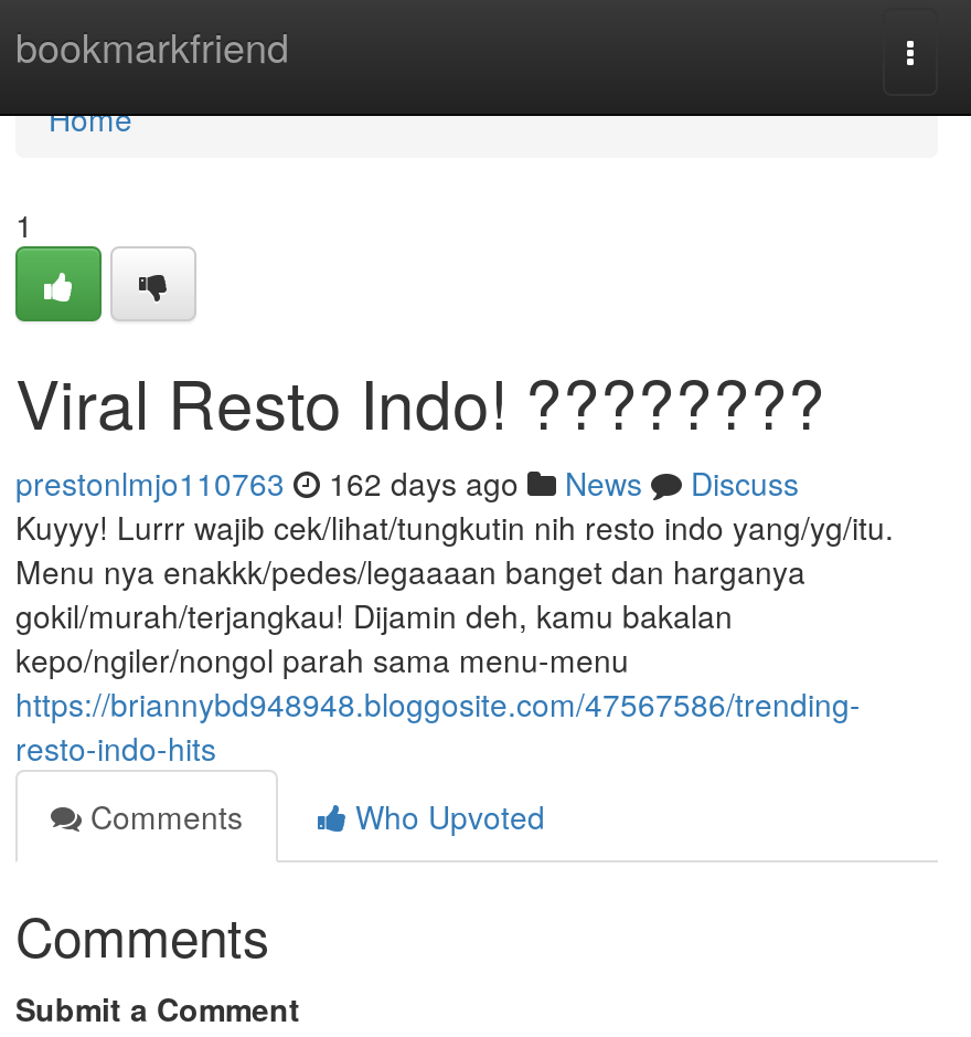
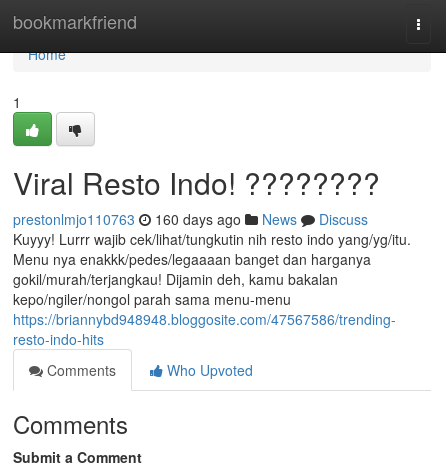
[15,461,799,505] prestonlmjo110763 162 days ago News Discuss -> [13,209,368,229] prestonlmjo110763 160 days ago News Discuss

